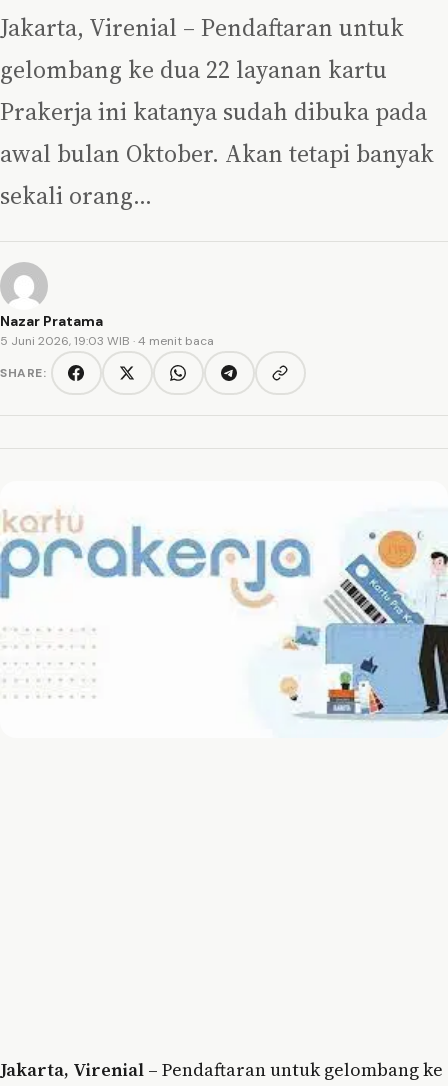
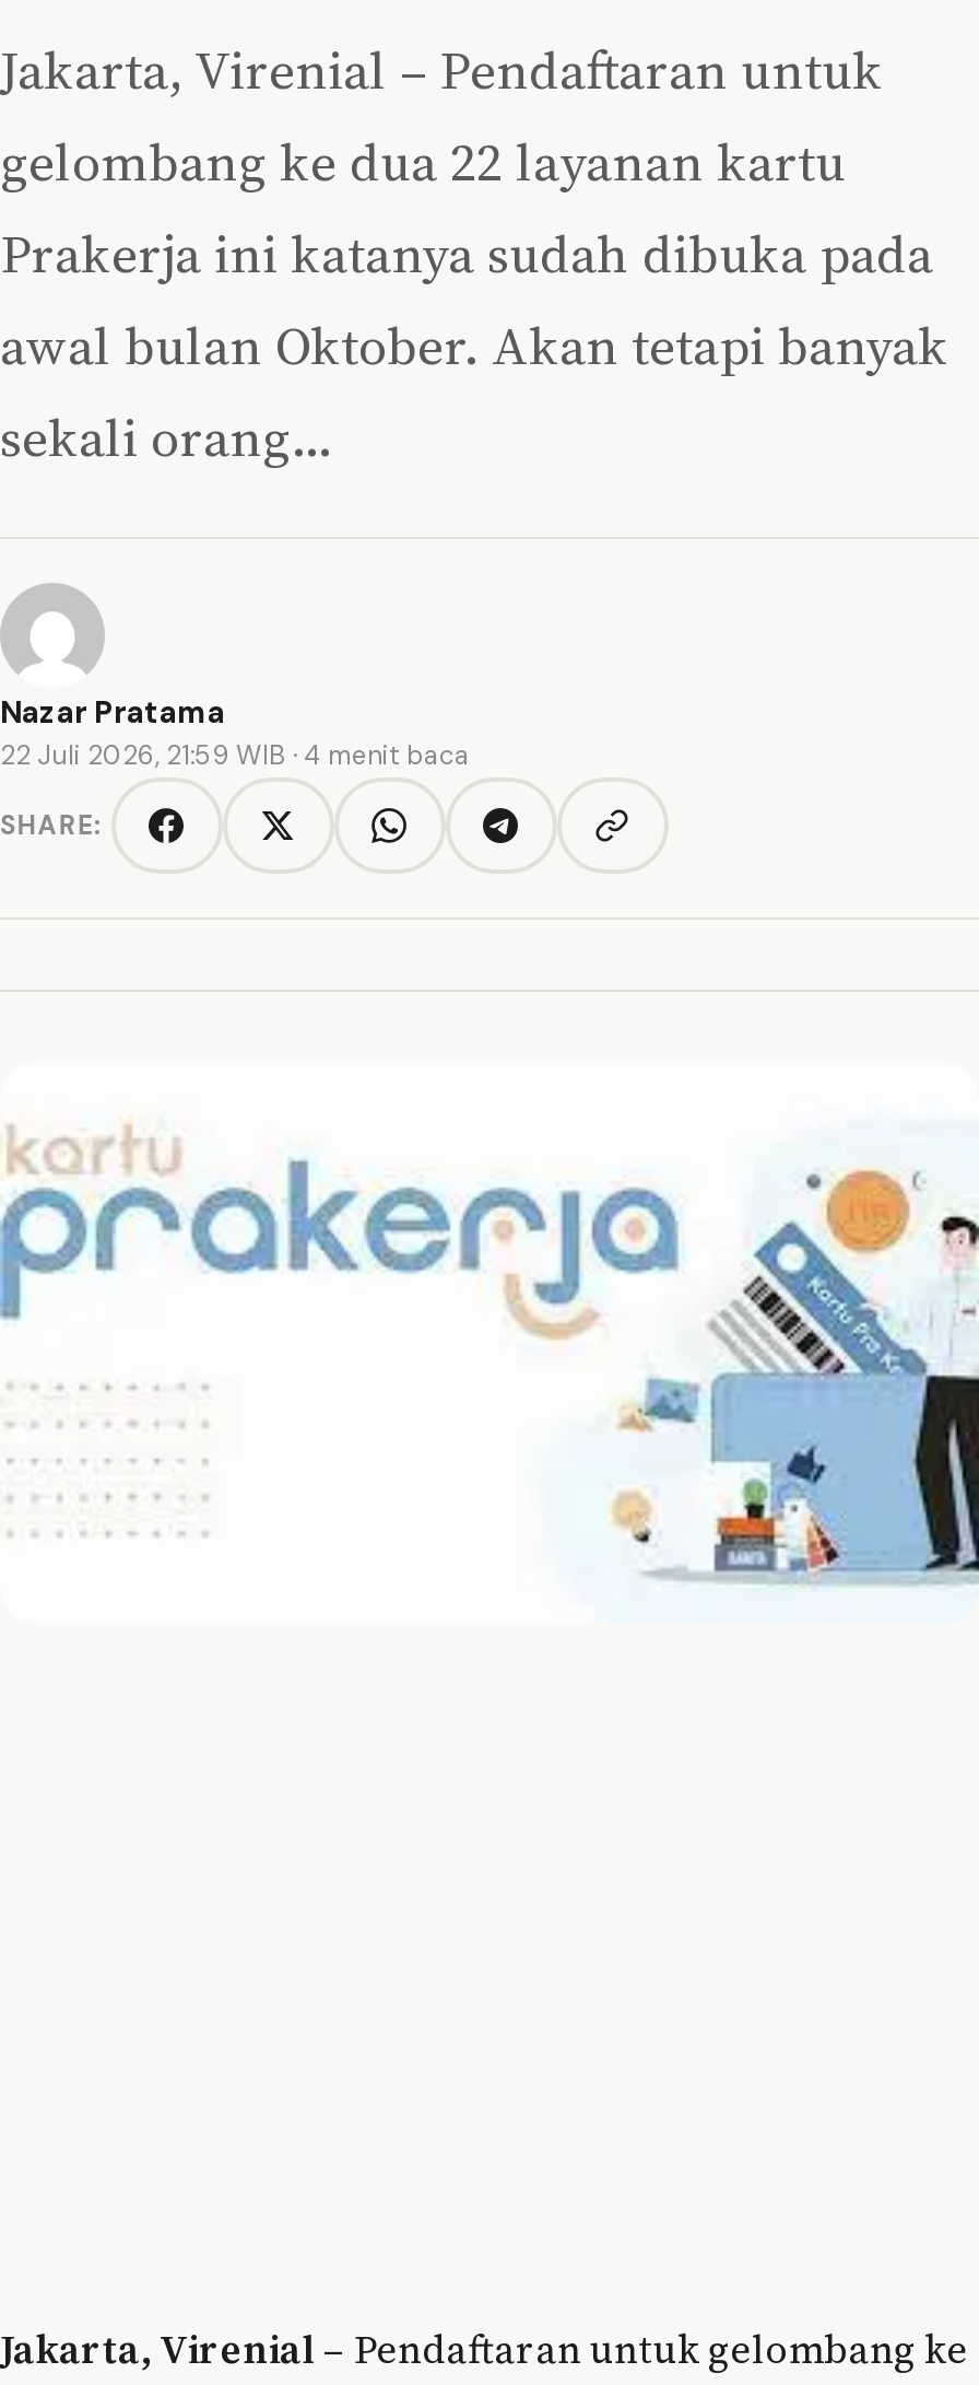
[0,333,214,349] 5 Juni 2026, 19:03 WIB · 4 menit baca -> [0,738,470,773] 22 Juli 2026, 21:59 WIB · 4 menit baca

